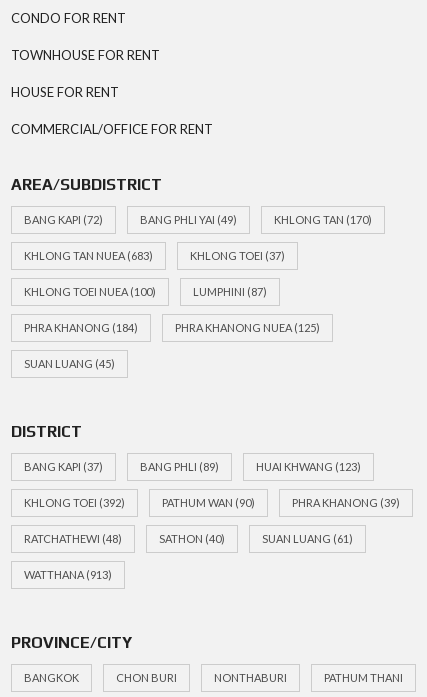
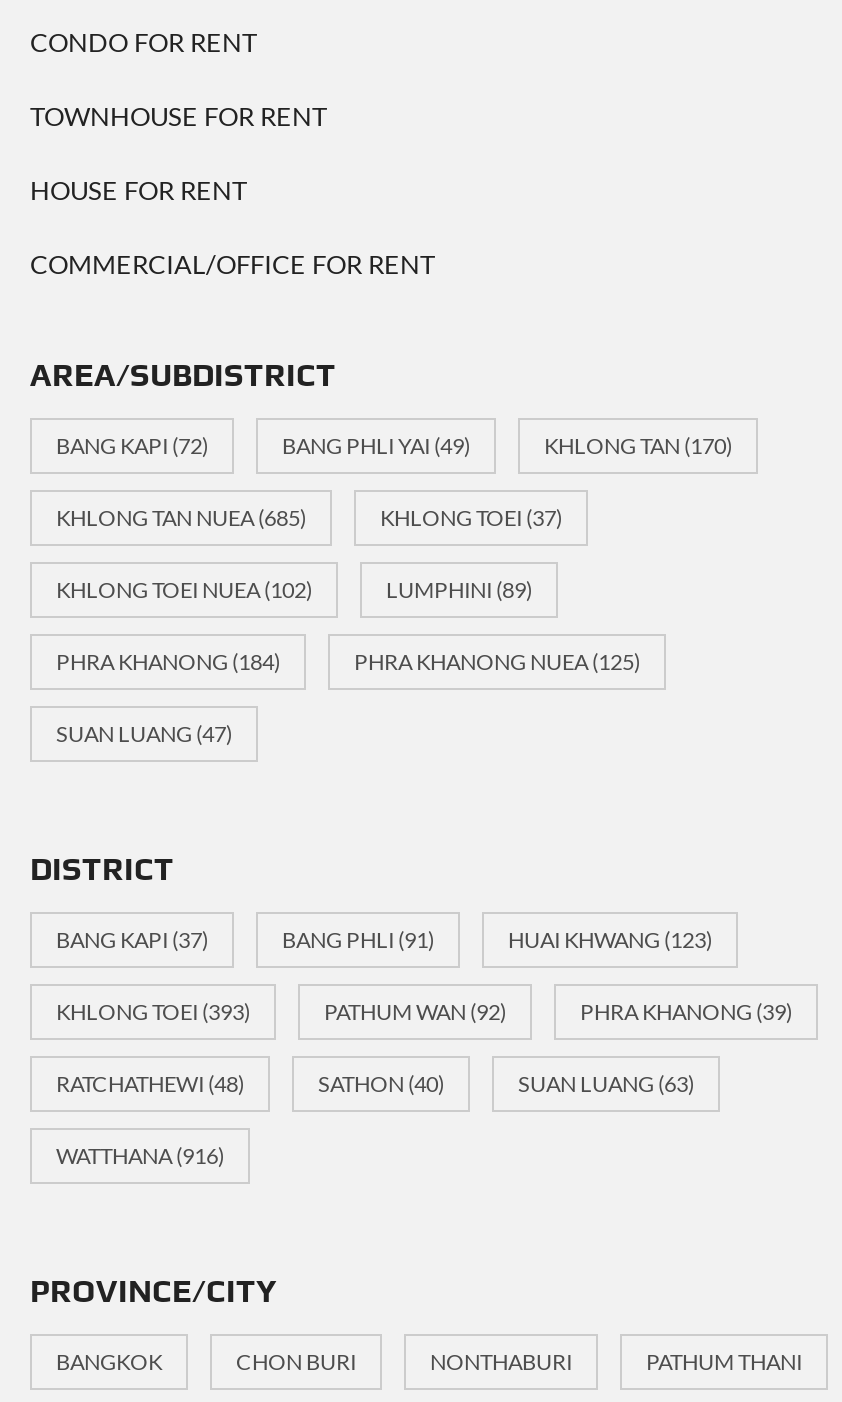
[24,249,153,262] KHLONG TAN NUEA (683) -> [56,504,306,530] KHLONG TAN NUEA (685)
[24,285,156,298] KHLONG TOEI NUEA (100) -> [56,576,312,602] KHLONG TOEI NUEA (102)
[193,285,267,298] LUMPHINI (87) -> [386,576,532,602] LUMPHINI (89)
[24,357,115,370] SUAN LUANG (45) -> [56,720,232,746] SUAN LUANG (47)
[140,460,219,473] BANG PHLI (89) -> [282,926,434,952] BANG PHLI (91)
[24,496,125,509] KHLONG TOEI (392) -> [56,998,250,1024] KHLONG TOEI (393)
[162,496,255,509] PATHUM WAN (90) -> [324,998,506,1024] PATHUM WAN (92)
[262,532,353,545] SUAN LUANG (61) -> [518,1070,694,1096] SUAN LUANG (63)
[24,568,112,581] WATTHANA (913) -> [56,1142,224,1168] WATTHANA (916)

